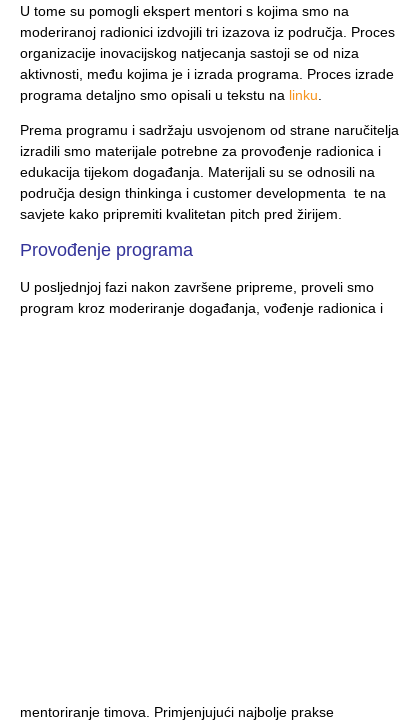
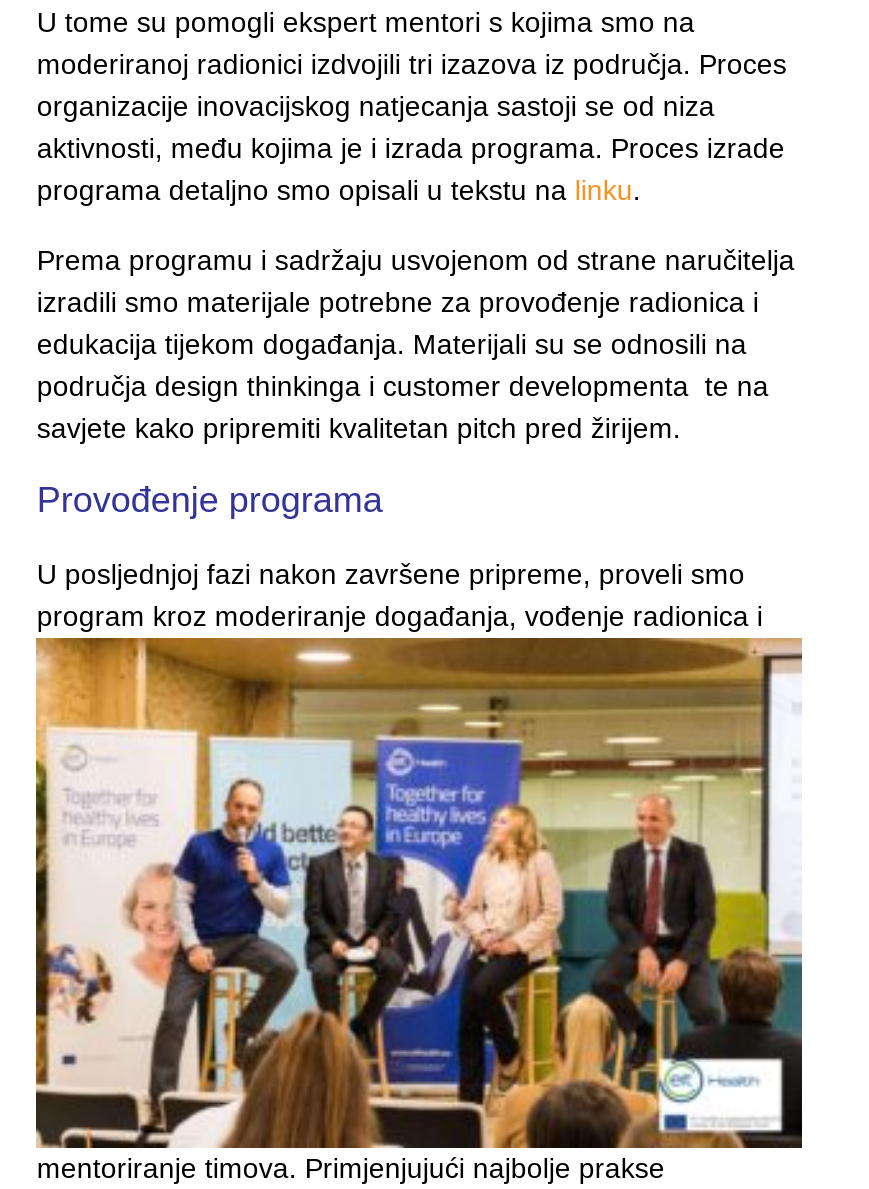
none -> [34,636,804,1150] [image]

